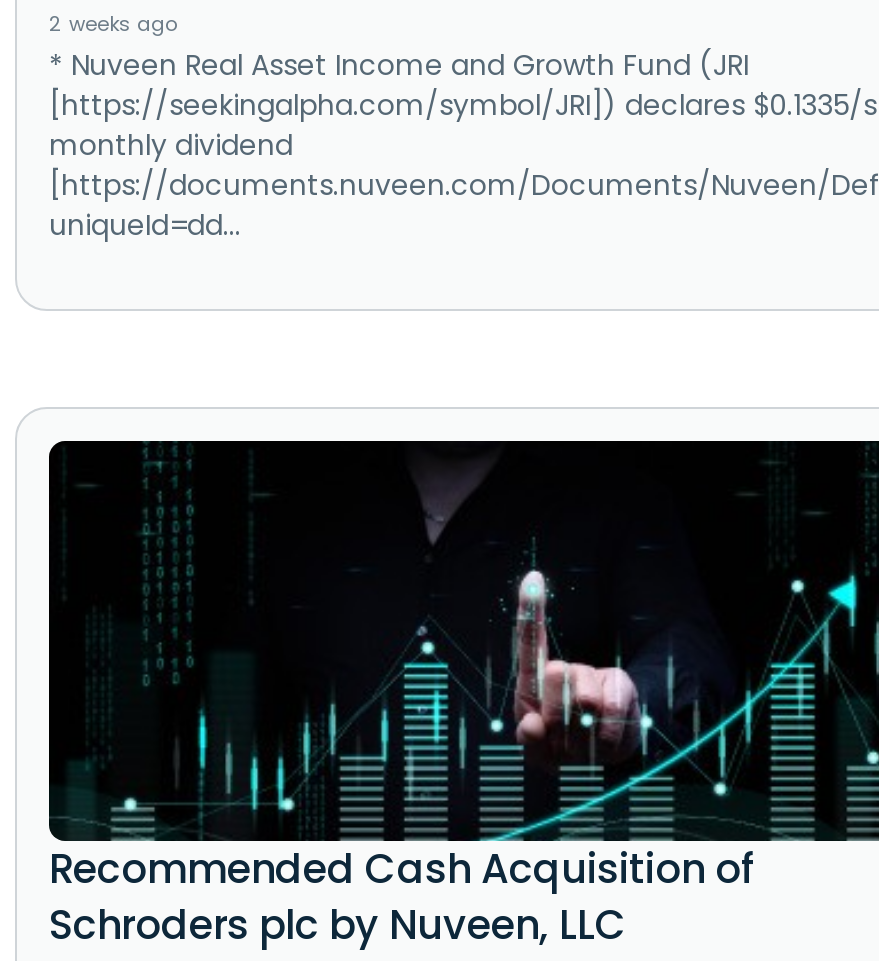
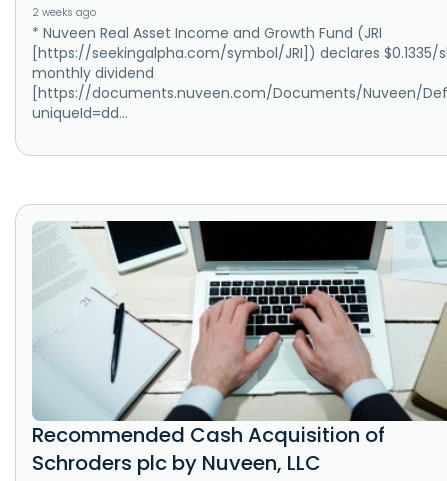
[47,439,873,843] [image] -> [32,220,444,422] [image]

